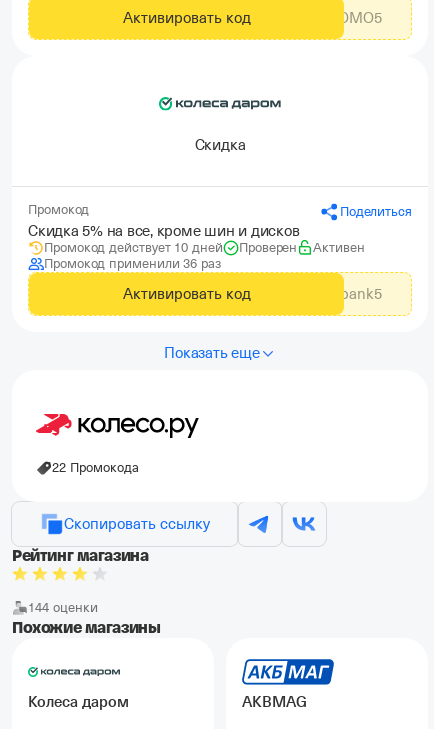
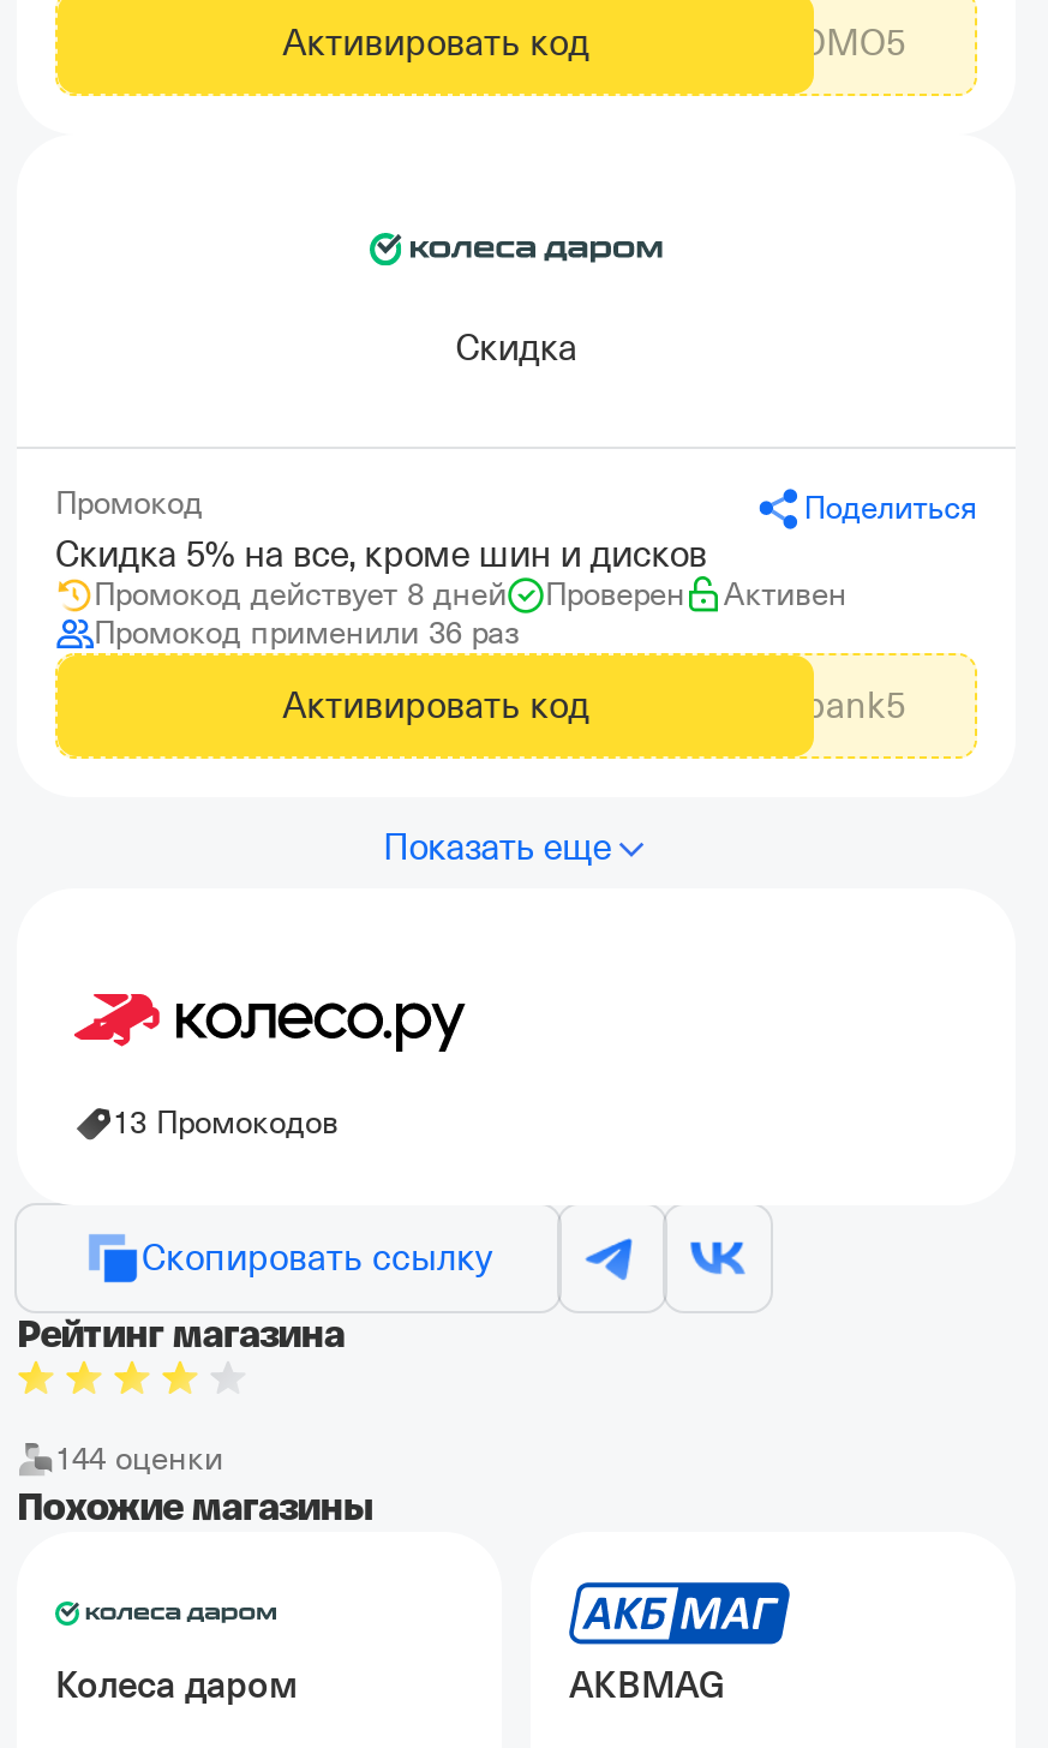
[44,240,223,255] Промокод действует 10 дней -> [94,576,507,612] Промокод действует 8 дней
[52,460,139,475] 22 Промокода -> [113,1105,339,1141] 13 Промокодов

